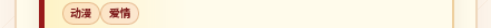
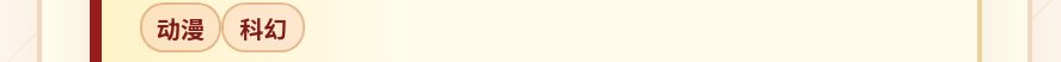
[109,4,131,21] 爱情 -> [240,10,288,46] 科幻

